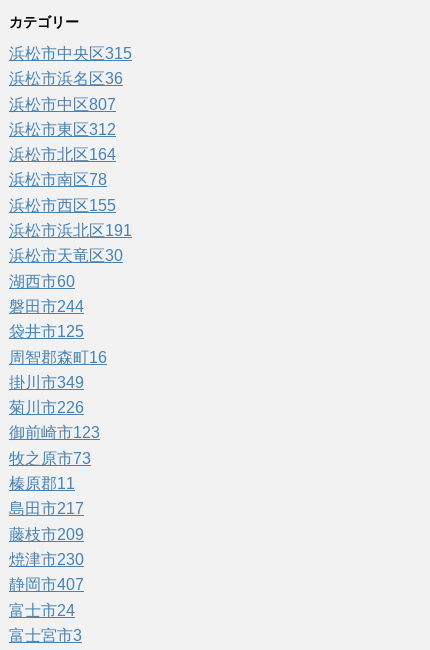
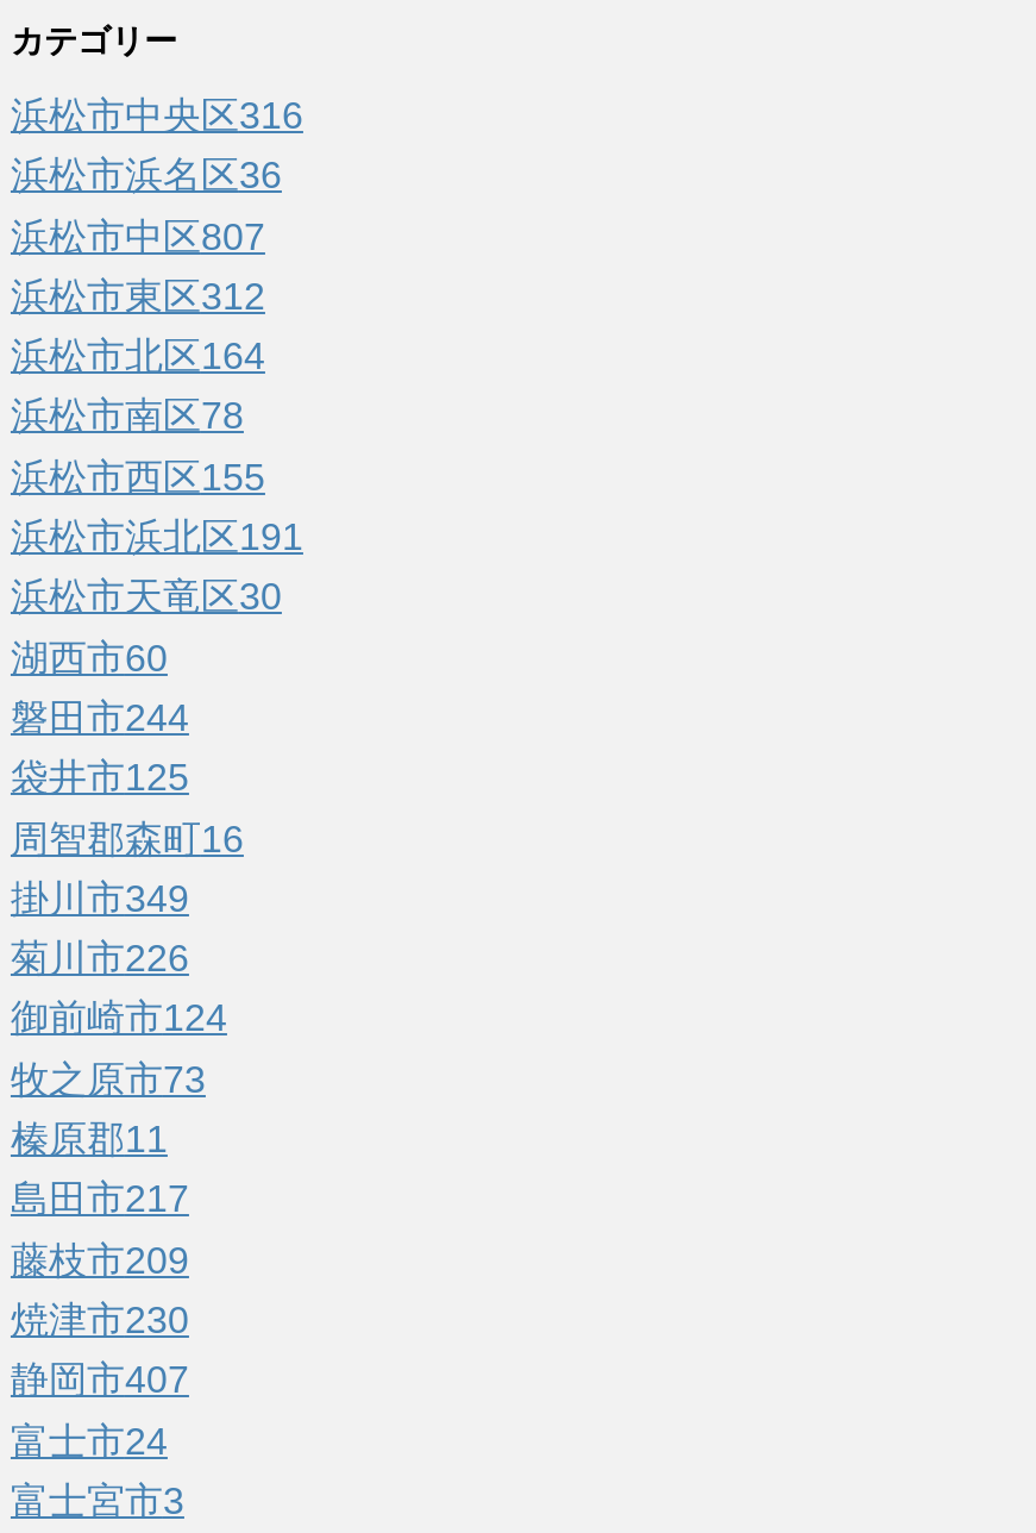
[9,45,132,62] 浜松市中央区315 -> [11,95,303,136] 浜松市中央区316
[9,424,100,441] 御前崎市123 -> [11,998,227,1039] 御前崎市124

